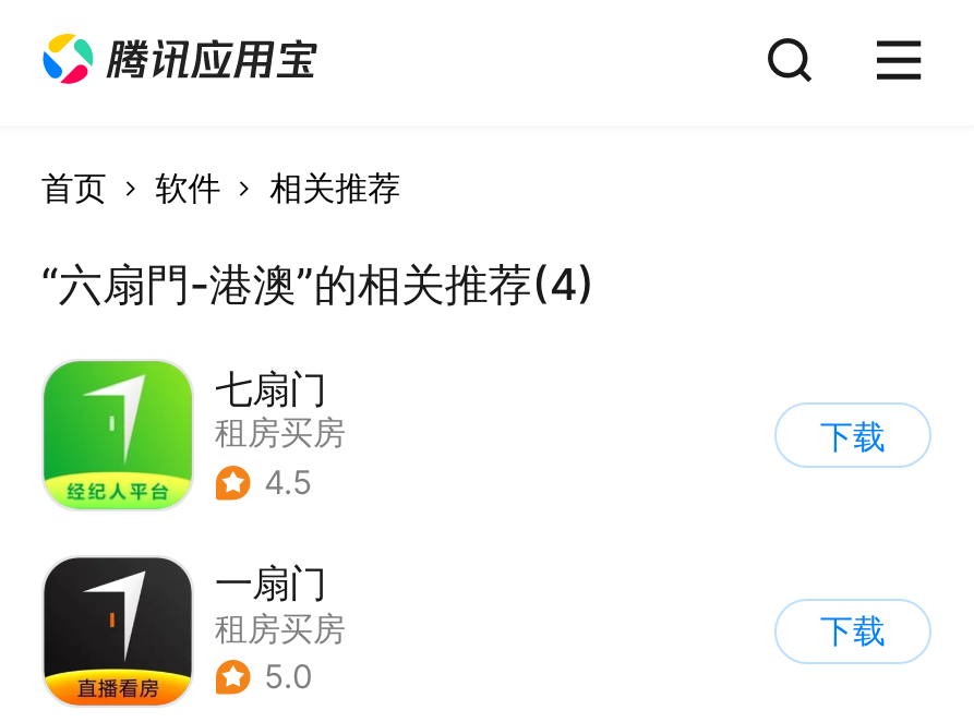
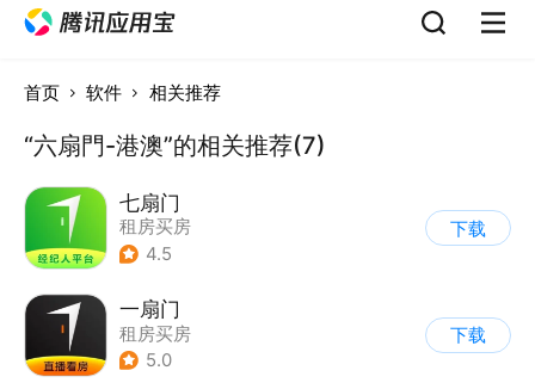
[41,257,595,310] “六扇門-港澳”的相关推荐(4) -> [24,131,326,159] “六扇門-港澳”的相关推荐(7)

